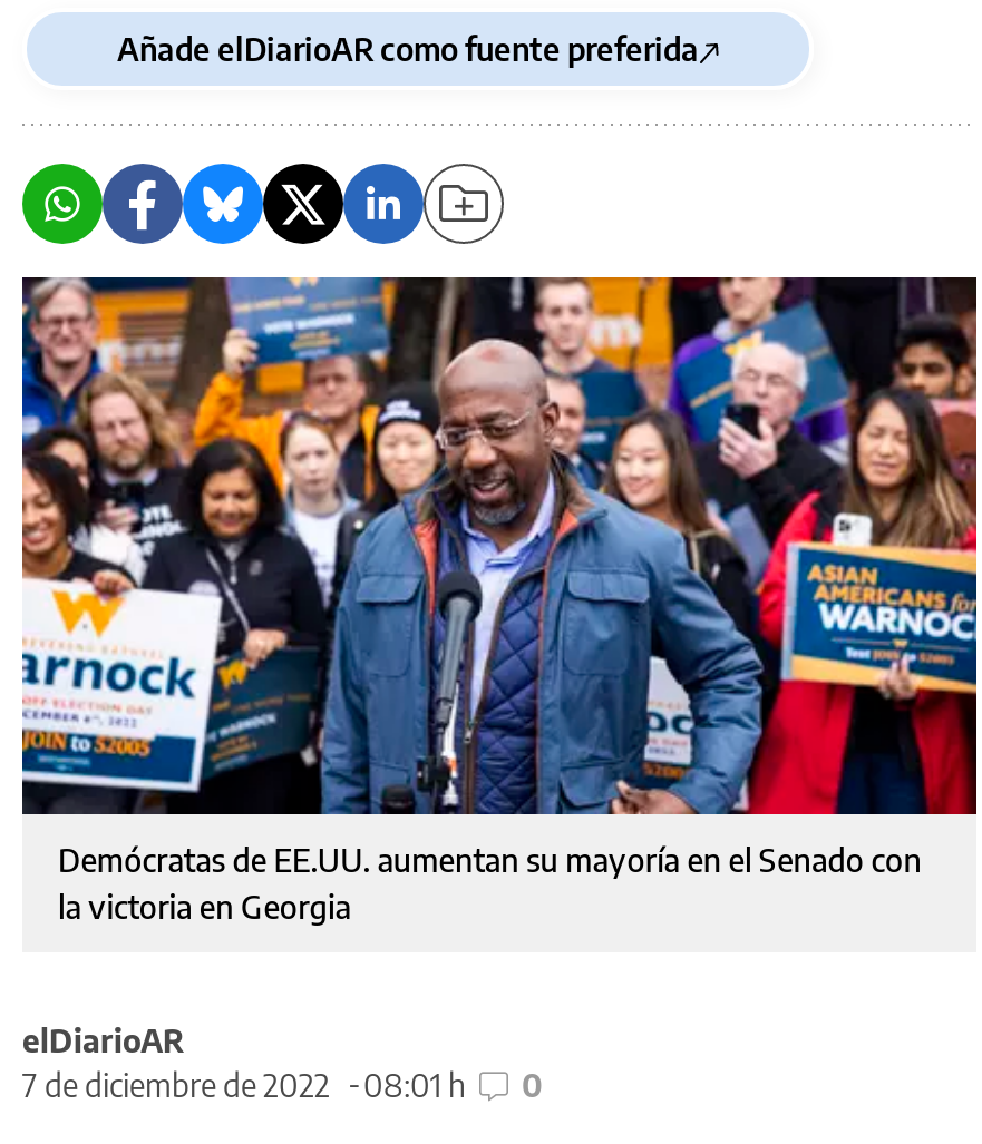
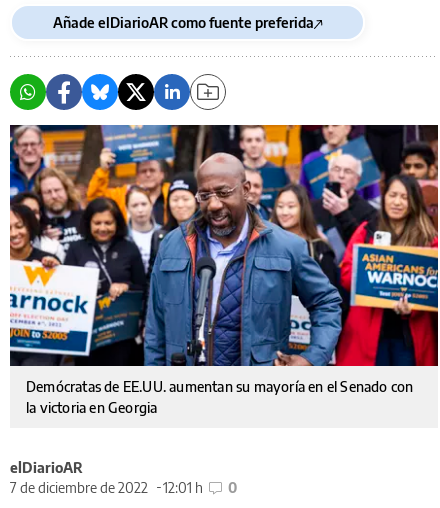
[22,1067,542,1105] 7 de diciembre de 2022 08:01 h 0 -> [10,479,237,496] 7 de diciembre de 2022 12:01 h 0

